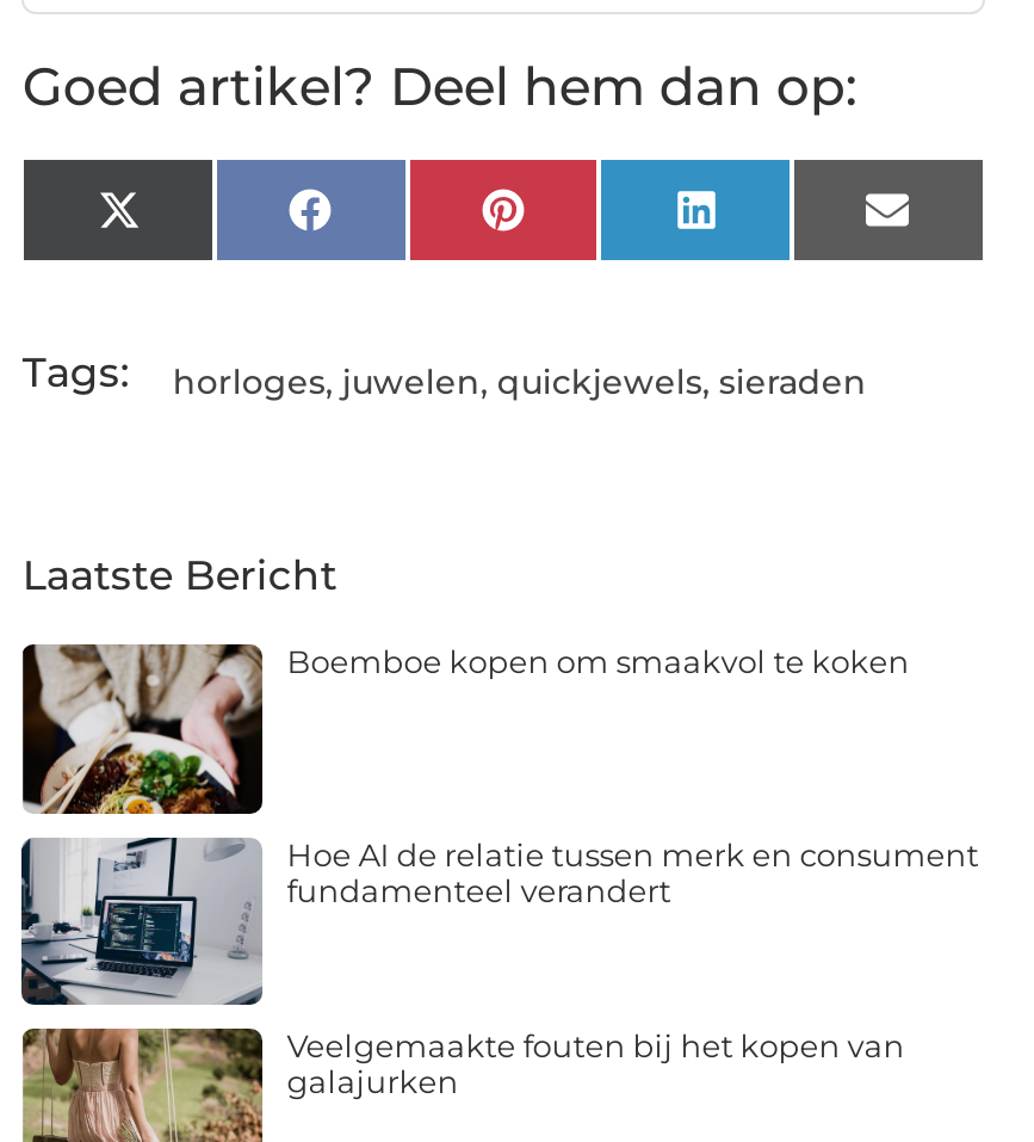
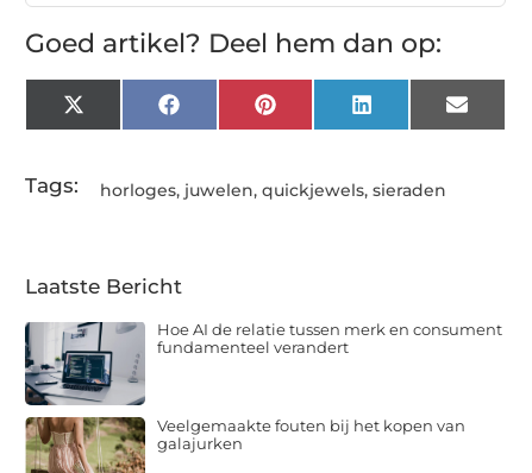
[19,642,909,816] [image] | Boemboe kopen om smaakvol te koken -> none

